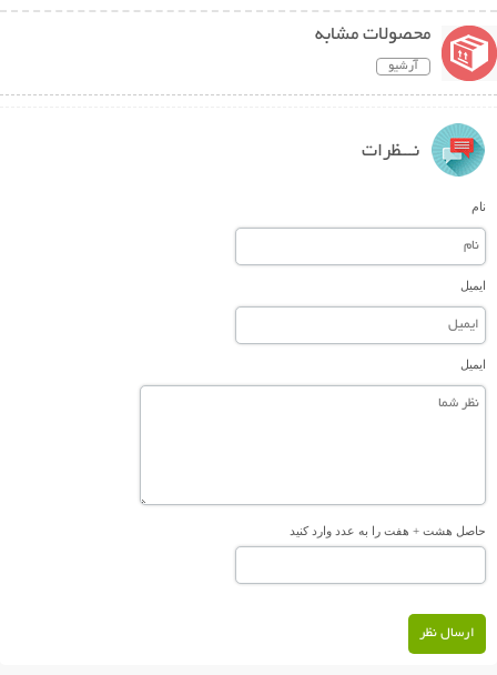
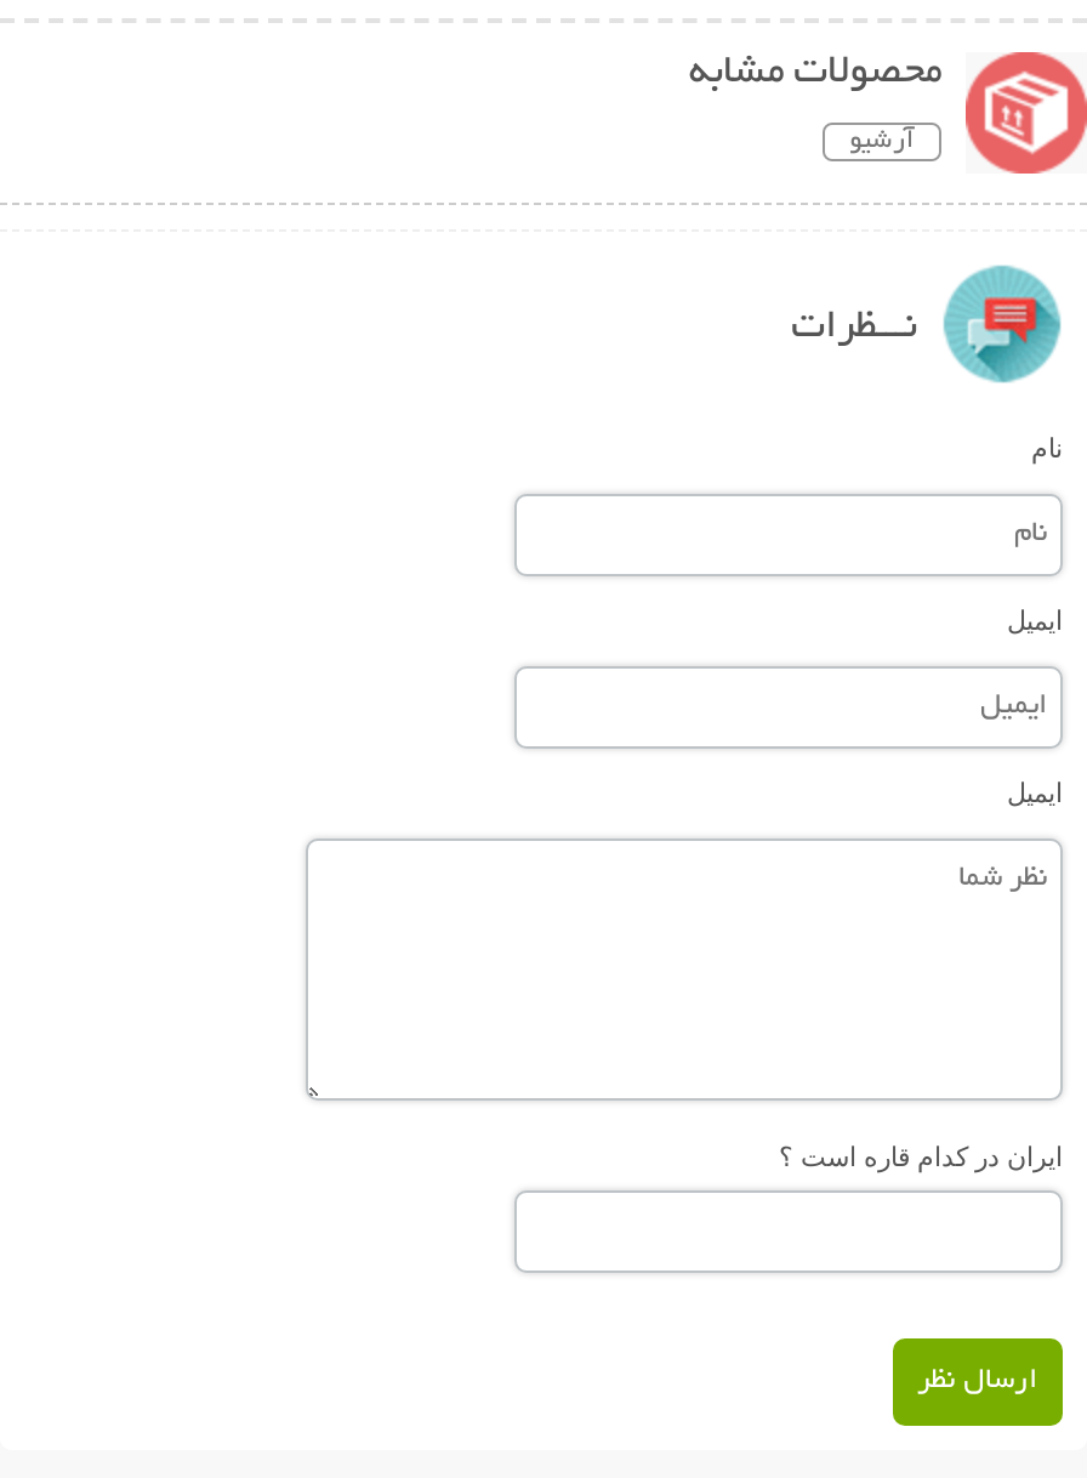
[290,524,486,537] حاصل هشت + هفت را به عدد وارد کنید -> [779,1141,1063,1170] ایران در کدام قاره است ؟

